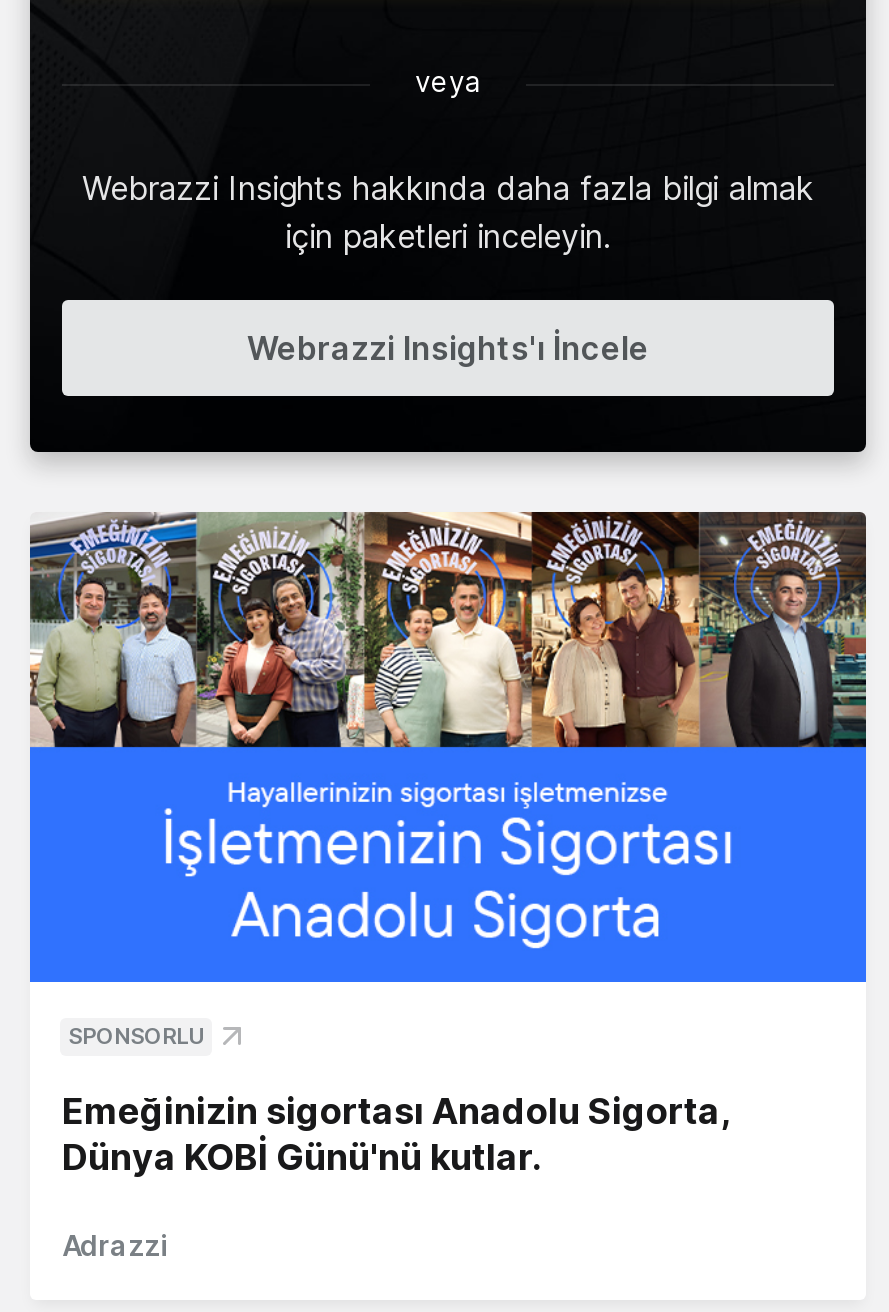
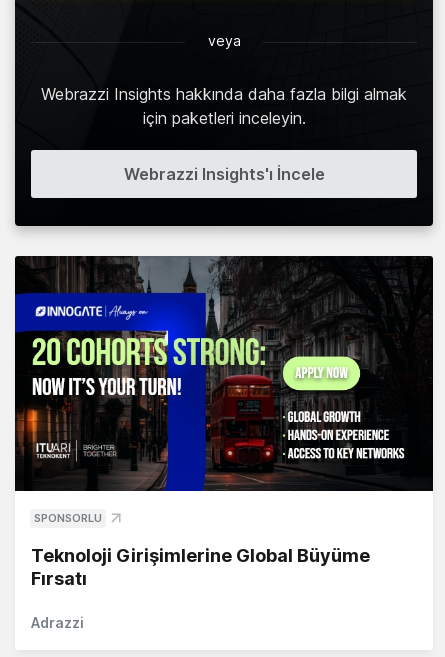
[28,510,868,984] [image] -> [14,255,434,492] [image]
[62,1090,728,1178] Emeğinizin sigortası Anadolu Sigorta, | Dünya KOBİ Günü'nü kutlar. -> [31,545,370,589] Teknoloji Girişimlerine Global Büyüme | Fırsatı

